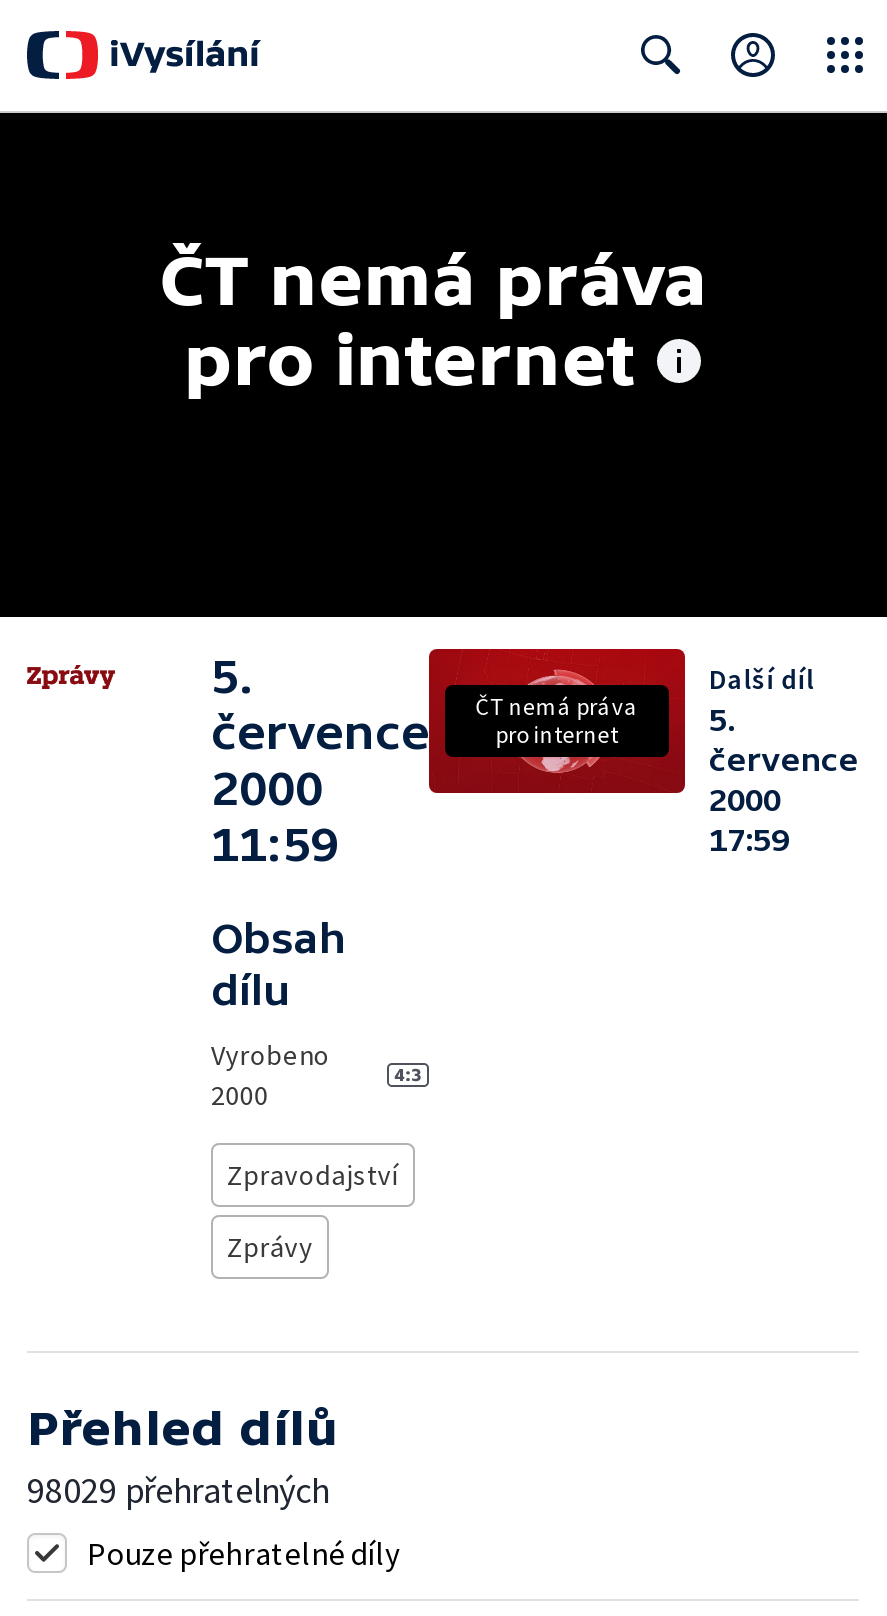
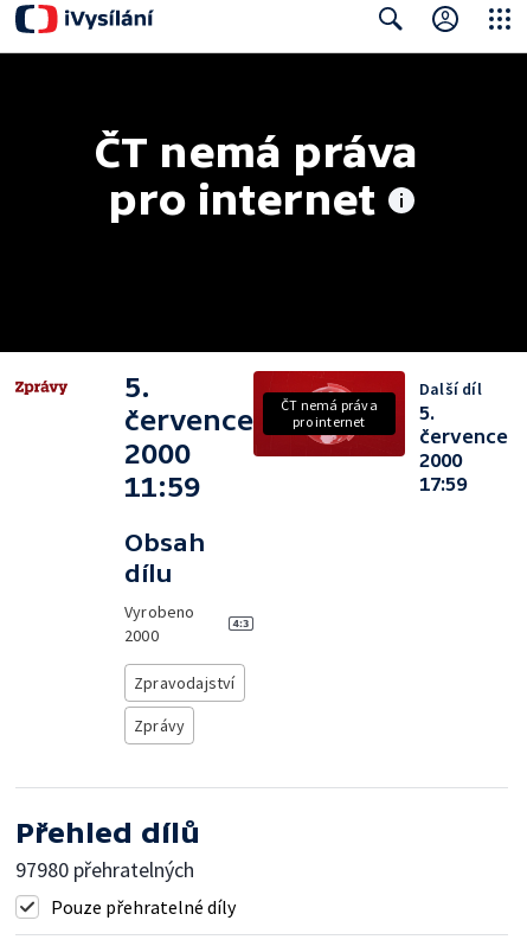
[27,1467,329,1513] 98029 přehratelných -> [15,856,194,883] 97980 přehratelných

